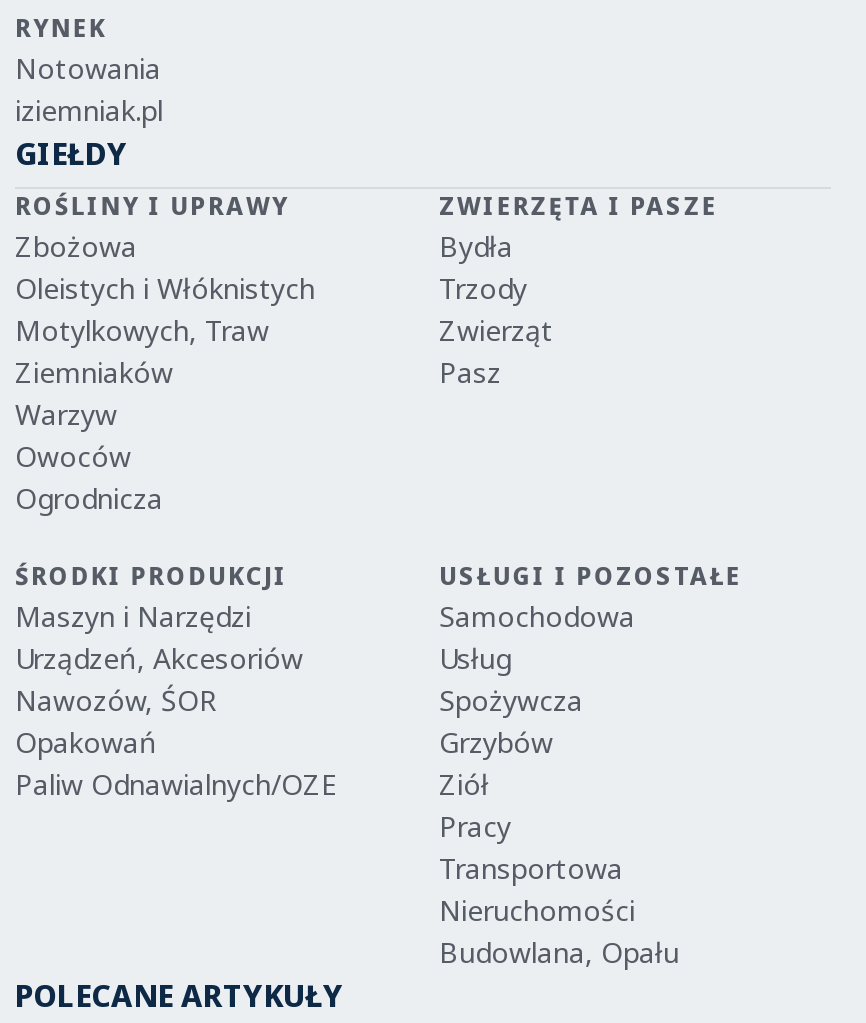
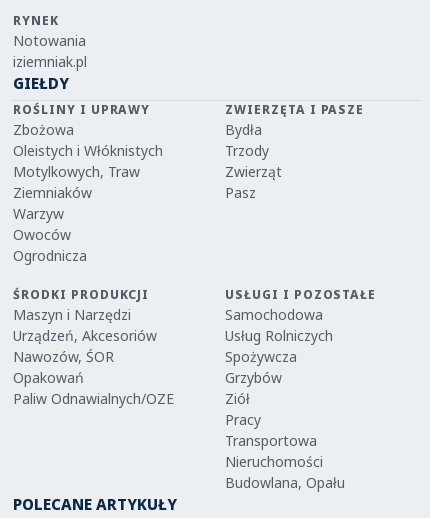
[439,639,511,677] Usług -> [225,326,333,345] Usług Rolniczych

